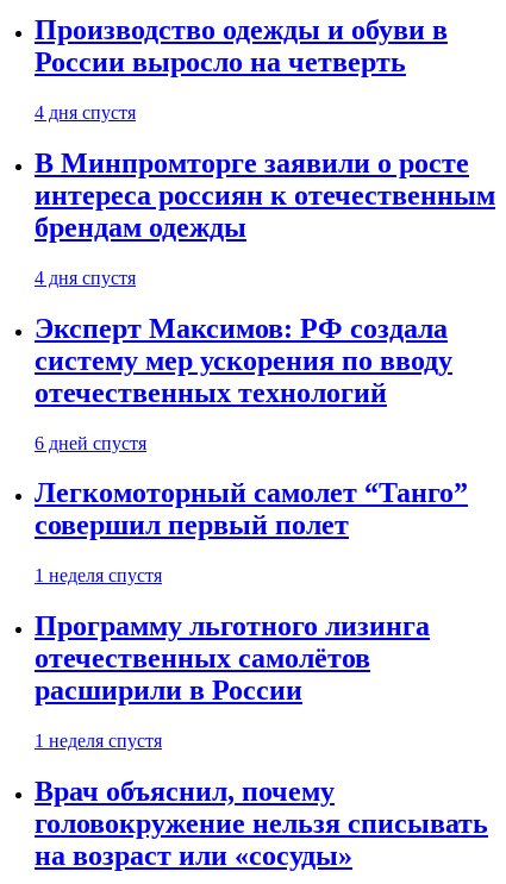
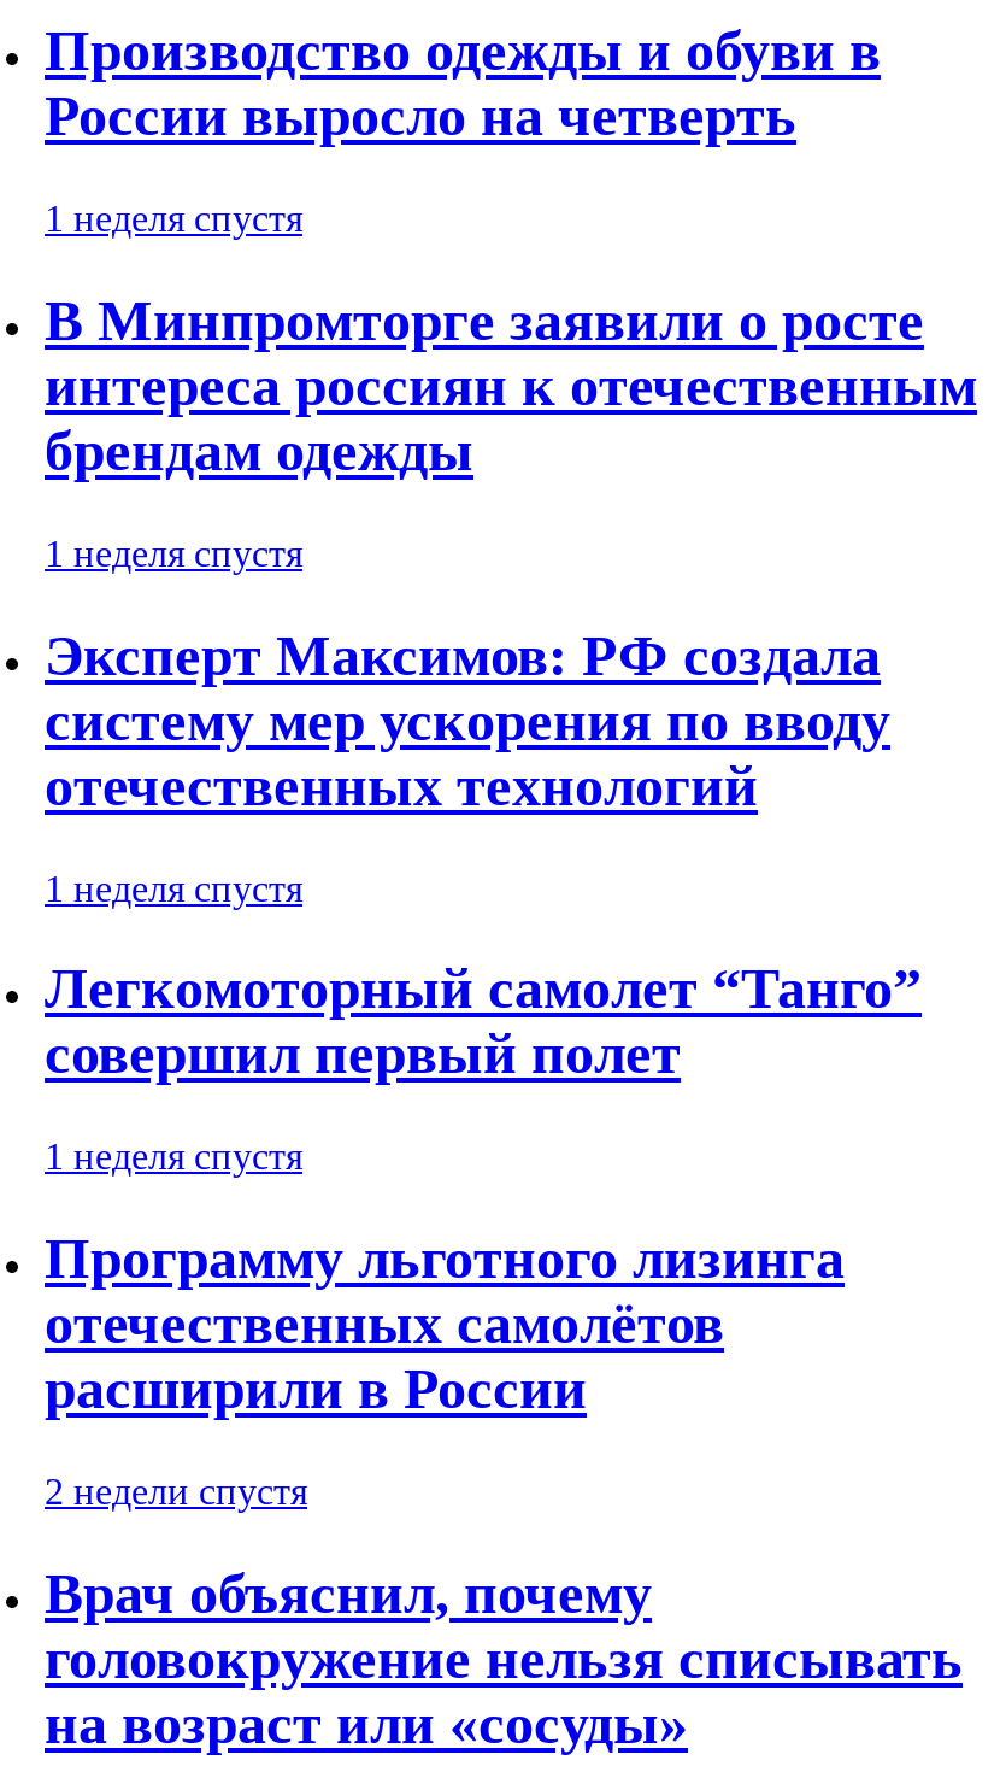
[35,102,136,122] 4 дня спустя -> [45,197,302,238] 1 неделя спустя
[35,267,136,288] 4 дня спустя -> [45,532,302,573] 1 неделя спустя
[35,433,146,453] 6 дней спустя -> [45,867,302,908] 1 неделя спустя
[35,731,162,751] 1 неделя спустя -> [45,1471,307,1512] 2 недели спустя

